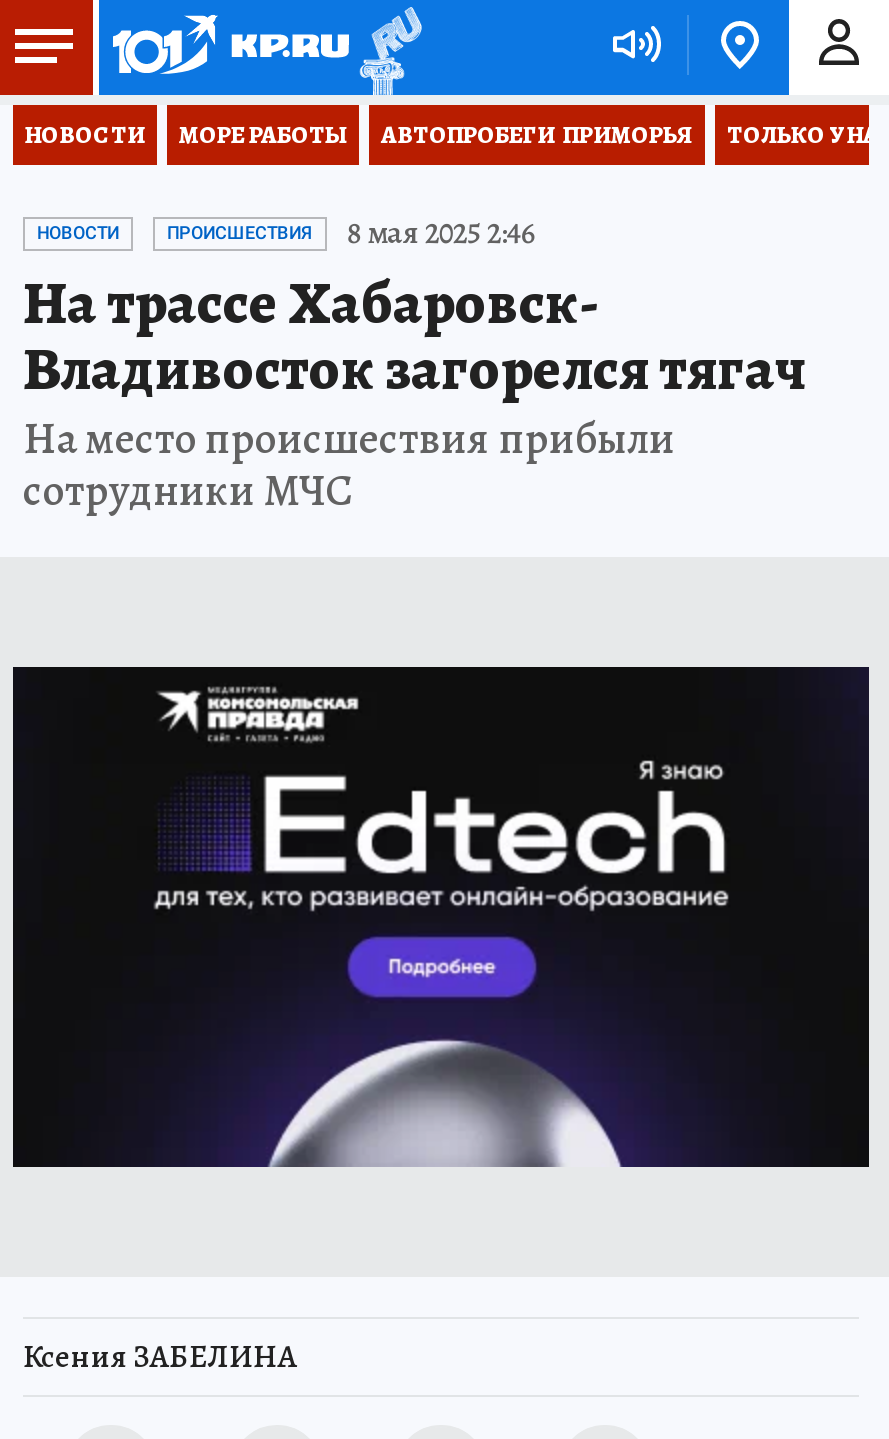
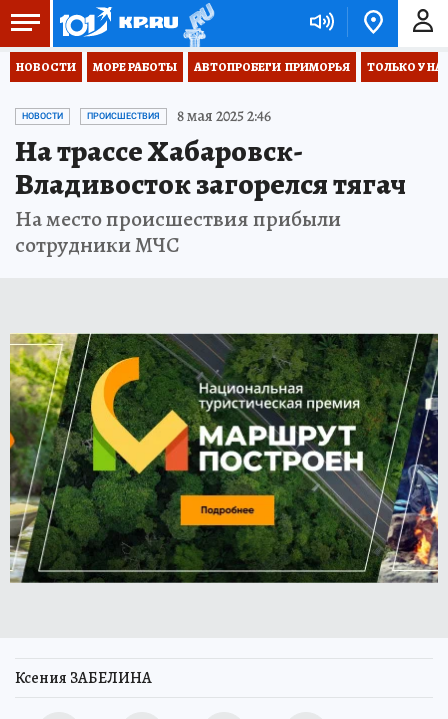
[11,665,871,1167] [image] -> [9,333,439,584] [image]

